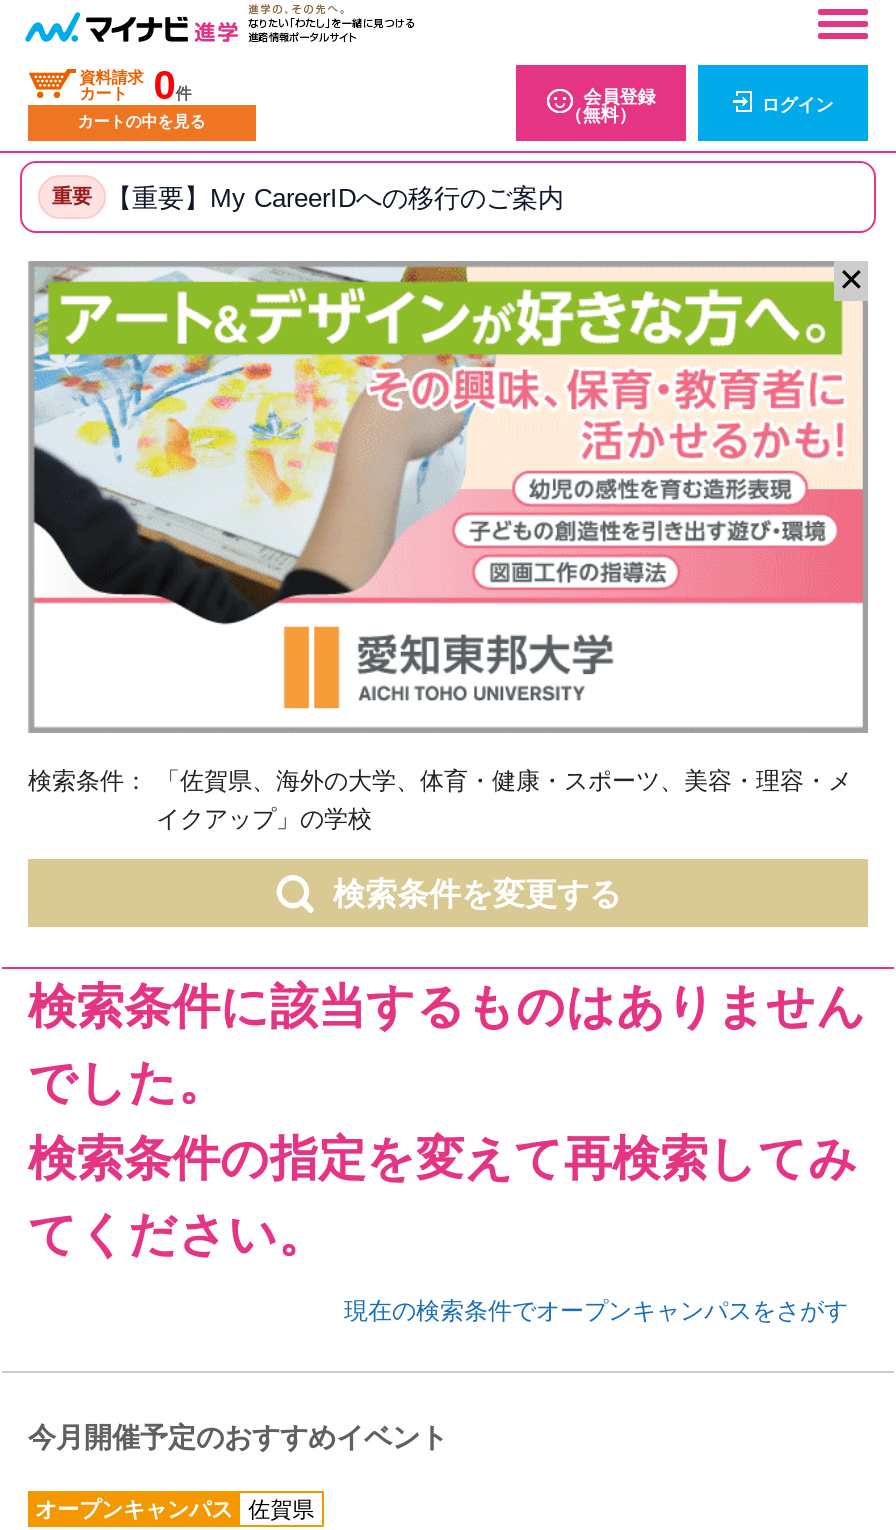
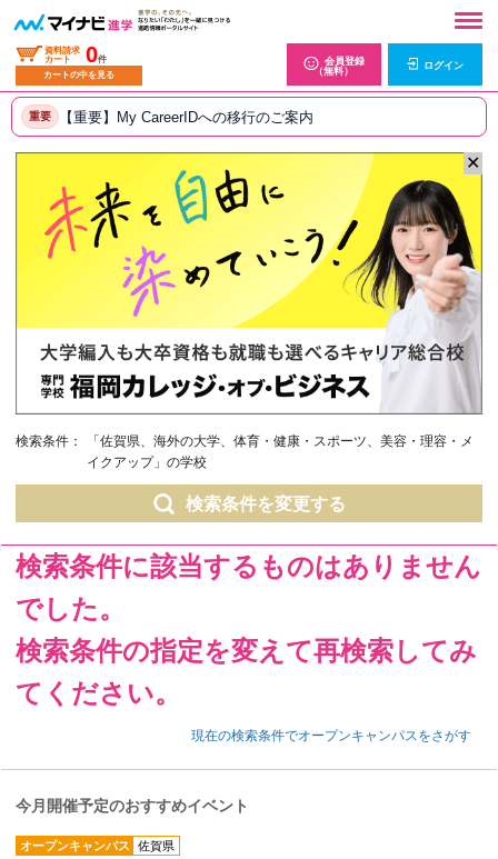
[28,261,868,727] [image] -> [16,152,482,412] [image]

